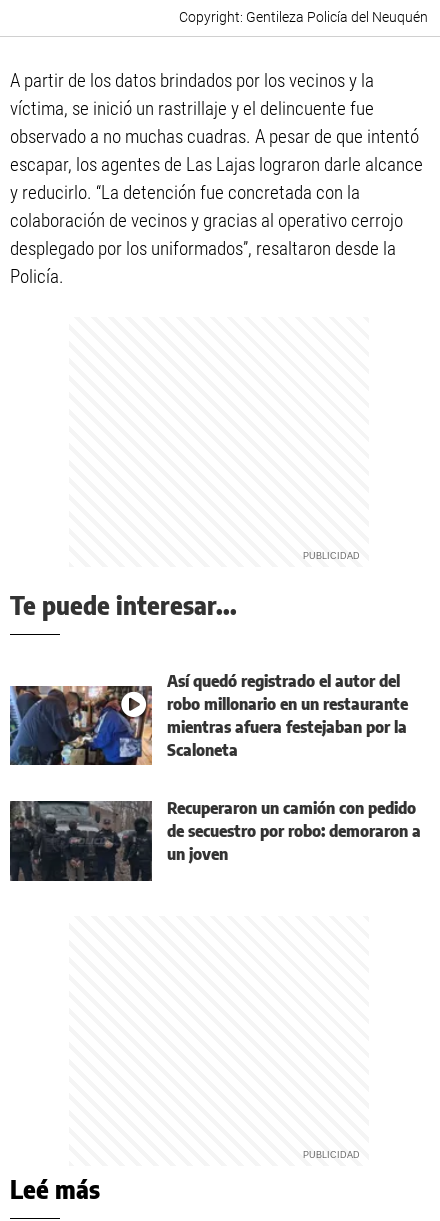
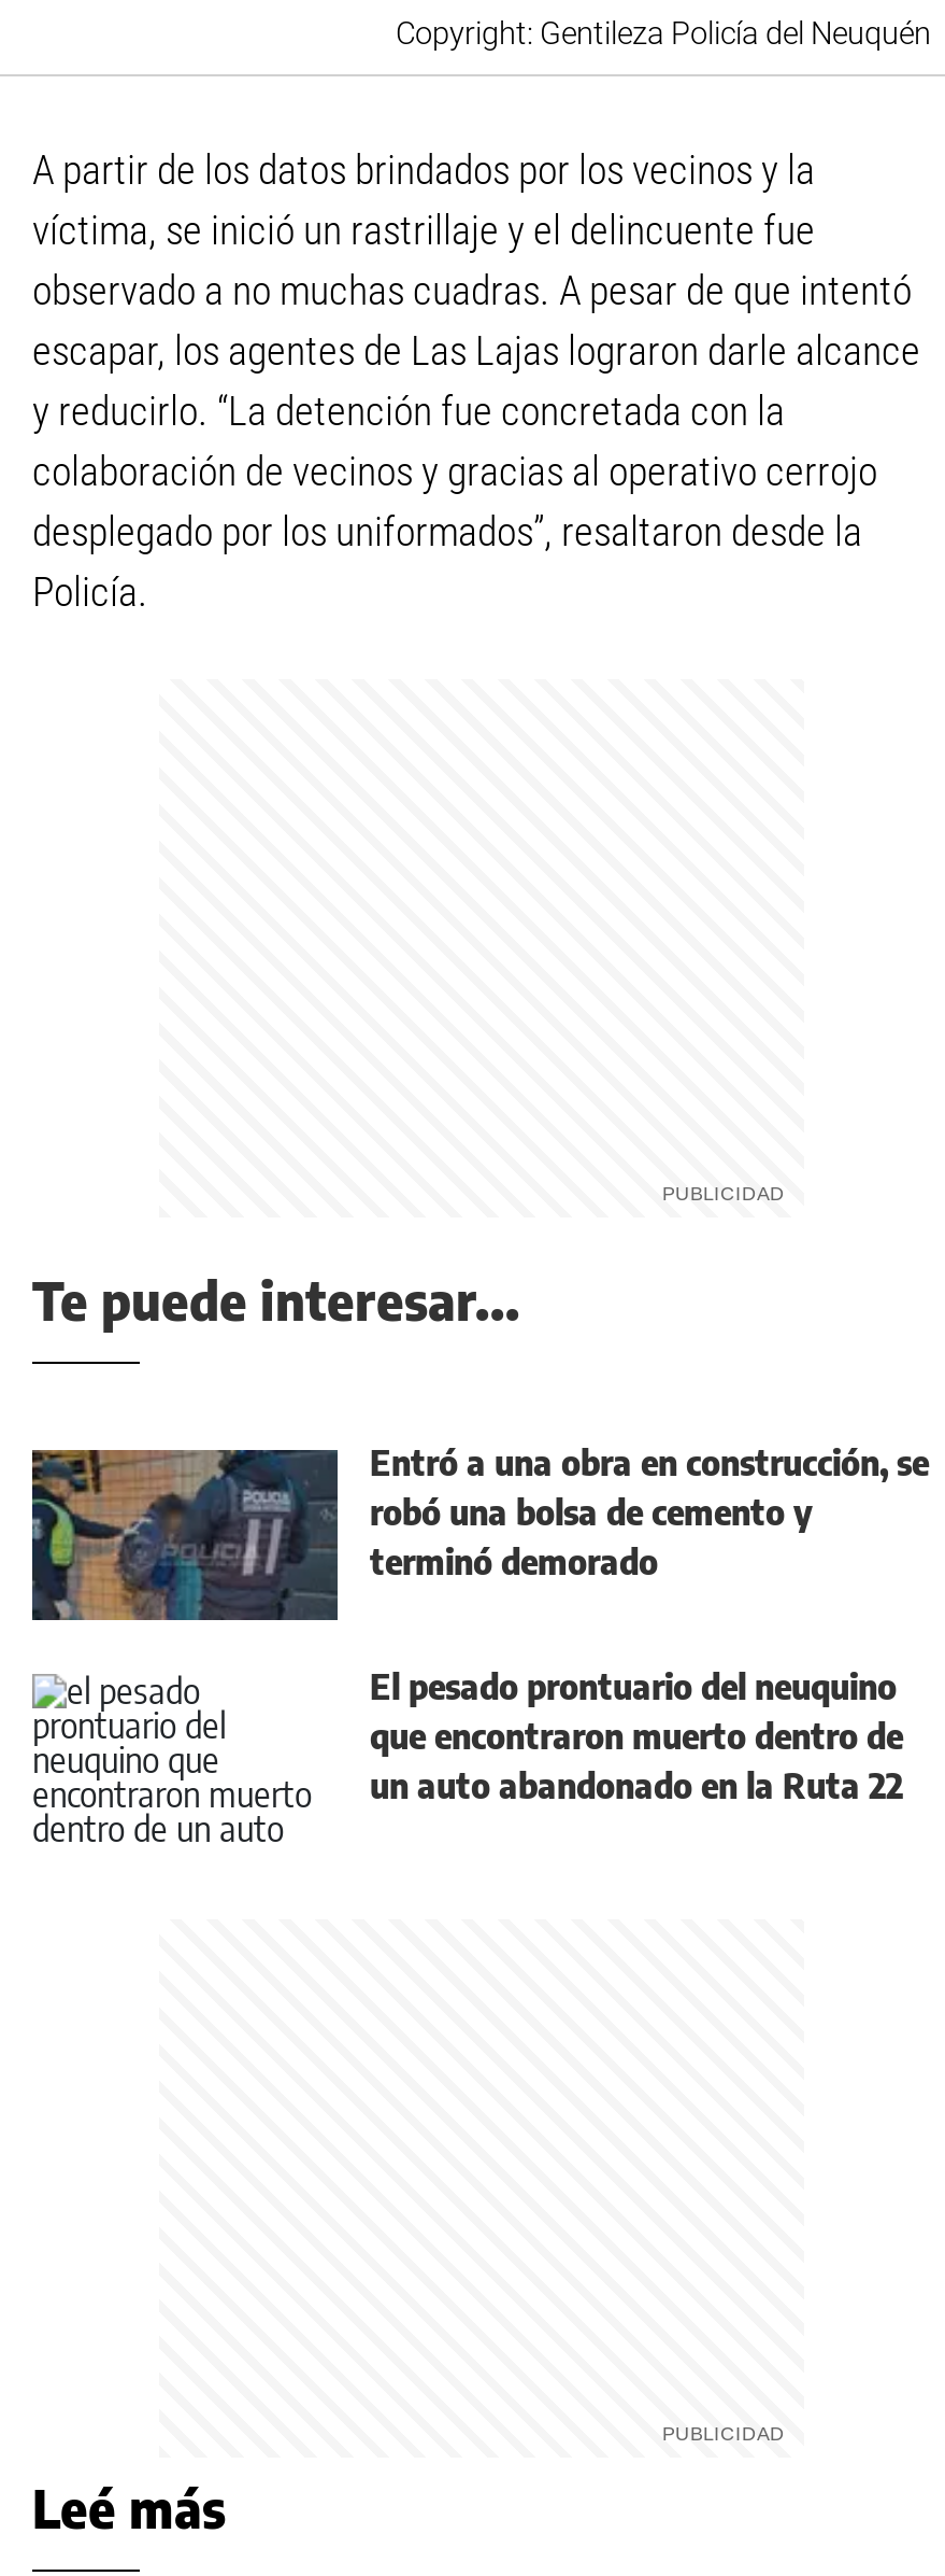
[9,671,408,766] [image] | Así quedó registrado el autor del | robo millonario en un restaurante | mientras afuera festejaban por la | Scaloneta -> [30,1442,929,1623] [image] | Entró a una obra en construcción, se | robó una bolsa de cemento y | terminó demorado
[9,798,421,882] [image] | Recuperaron un camión con pedido | de secuestro por robo: demoraron a | un joven -> [32,1666,903,1845] [image] | El pesado prontuario del neuquino | que encontraron muerto dentro de | un auto abandonado en la Ruta 22

